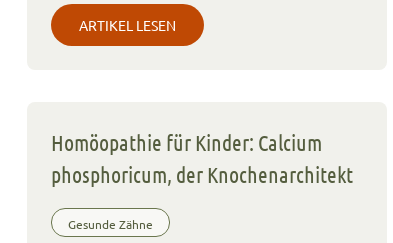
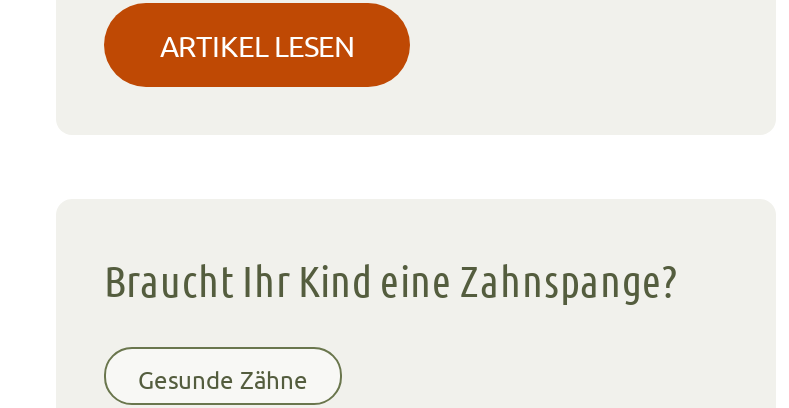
[51,129,353,187] Homöopathie für Kinder: Calcium | phosphoricum, der Knochenarchitekt -> [104,252,678,304] Braucht Ihr Kind eine Zahnspange?

